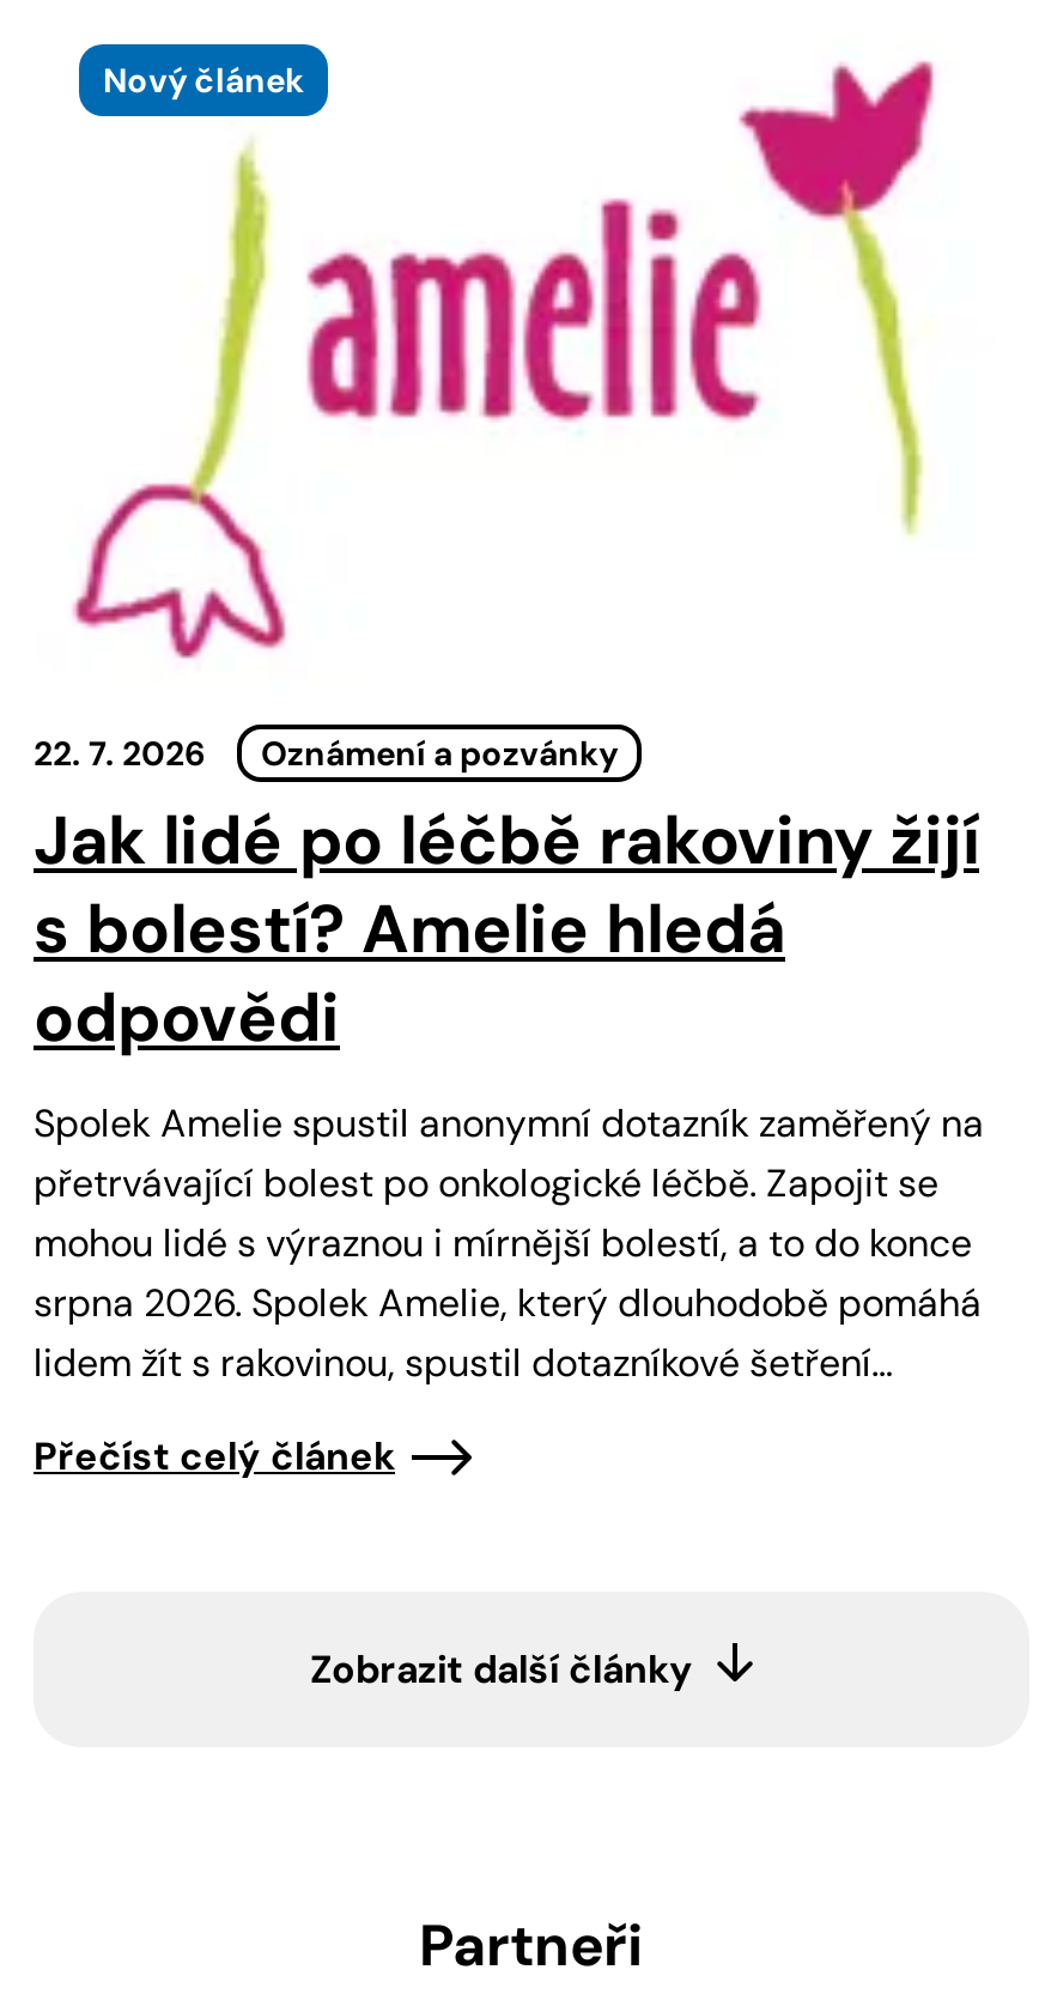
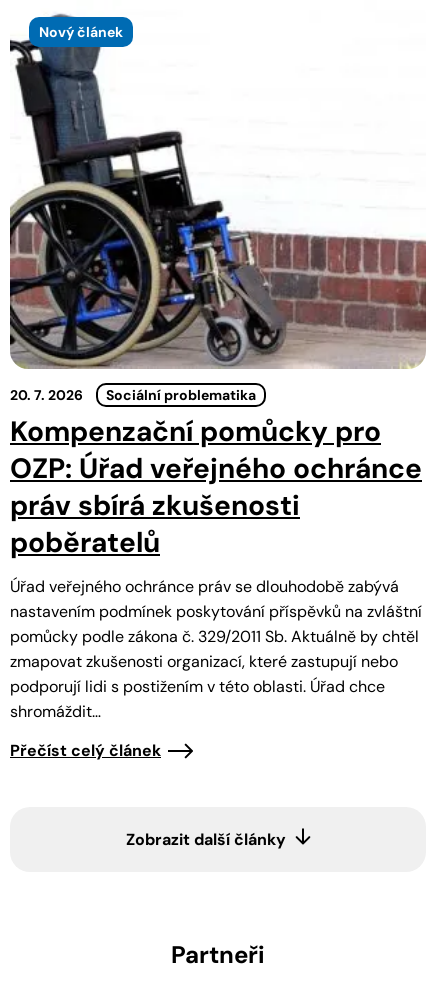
[36,36,936,565] [image] -> [9,25,427,364] [image]
[34,731,984,1387] 22. 7. 2026 | Oznámení a pozvánky | Jak lidé po léčbě rakoviny žijí | s bolestí? Amelie hledá | odpovědi | Spolek Amelie spustil anonymní dotazník zaměřený na | přetrvávající bolest po onkologické léčbě. Zapojit se | mohou lidé s výraznou i mírnější bolestí, a to do konce | srpna 2026. Spolek Amelie, který dlouhodobě pomáhá | lidem žít s rakovinou, spustil dotazníkové šetření… -> [10,386,422,722] 20. 7. 2026 | Sociální problematika | Kompenzační pomůcky pro | OZP: Úřad veřejného ochránce | práv sbírá zkušenosti | poběratelů | Úřad veřejného ochránce práv se dlouhodobě zabývá | nastavením podmínek poskytování příspěvků na zvláštní | pomůcky podle zákona č. 329/2011 Sb. Aktuálně by chtěl | zmapovat zkušenosti organizací, které zastupují nebo | podporují lidi s postižením v této oblasti. Úřad chce | shromáždit…

